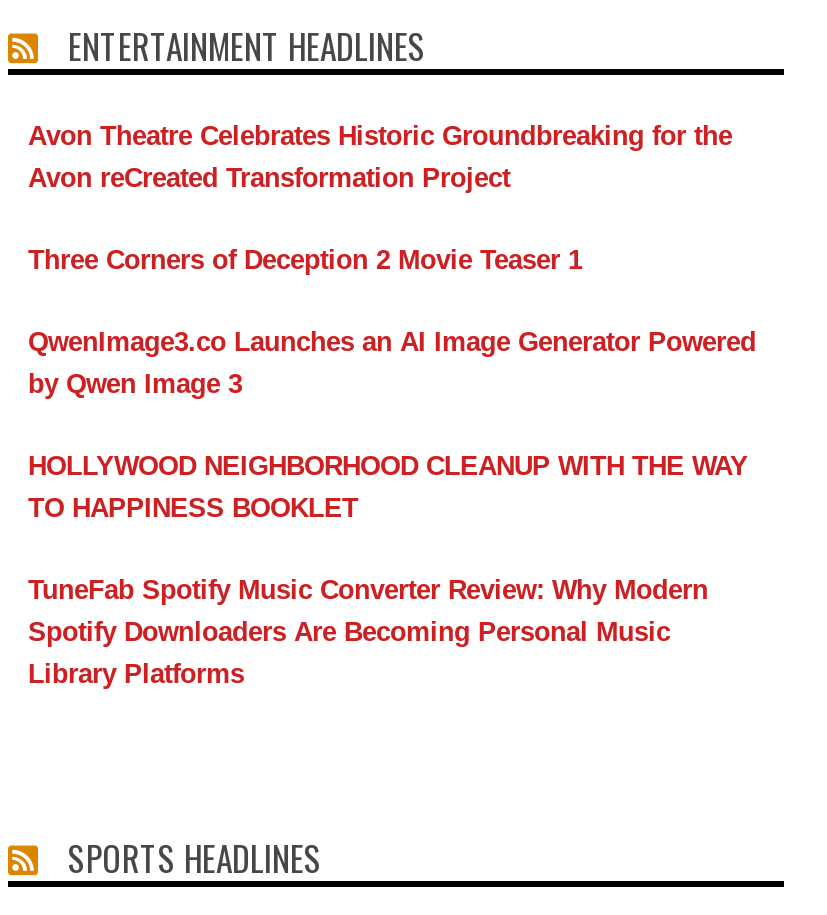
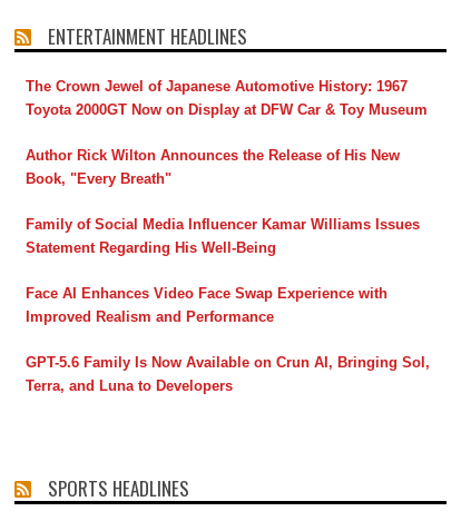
[28,121,732,193] Avon Theatre Celebrates Historic Groundbreaking for the | Avon reCreated Transformation Project -> [26,78,428,118] The Crown Jewel of Japanese Automotive History: 1967 | Toyota 2000GT Now on Display at DFW Car & Toy Museum
[28,245,582,275] Three Corners of Deception 2 Movie Teaser 1 -> [26,147,400,187] Author Rick Wilton Announces the Release of His New | Book, "Every Breath"
[28,327,756,399] QwenImage3.co Launches an AI Image Generator Powered | by Qwen Image 3 -> [26,216,420,256] Family of Social Media Influencer Kamar Williams Issues | Statement Regarding His Well-Being
[28,451,748,523] HOLLYWOOD NEIGHBORHOOD CLEANUP WITH THE WAY | TO HAPPINESS BOOKLET -> [26,285,387,325] Face AI Enhances Video Face Swap Experience with | Improved Realism and Performance
[28,575,708,689] TuneFab Spotify Music Converter Review: Why Modern | Spotify Downloaders Are Becoming Personal Music | Library Platforms -> [26,354,430,394] GPT-5.6 Family Is Now Available on Crun AI, Bringing Sol, | Terra, and Luna to Developers

